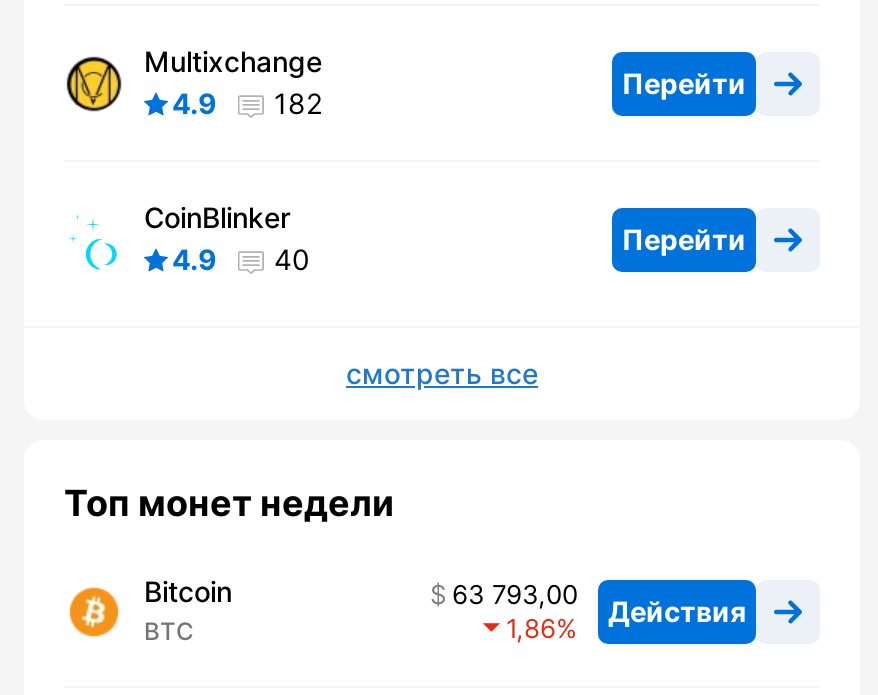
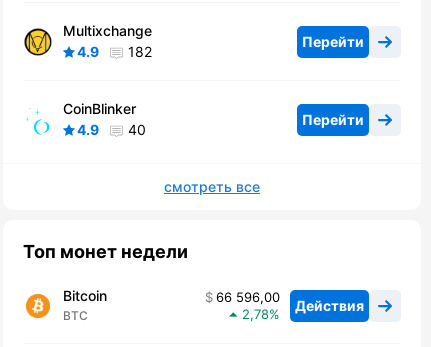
[452,579,746,628] 63 793,00 Действия -> [216,289,364,314] 66 596,00 Действия
[506,613,556,645] 1,86 -> [242,306,269,322] 2,78

